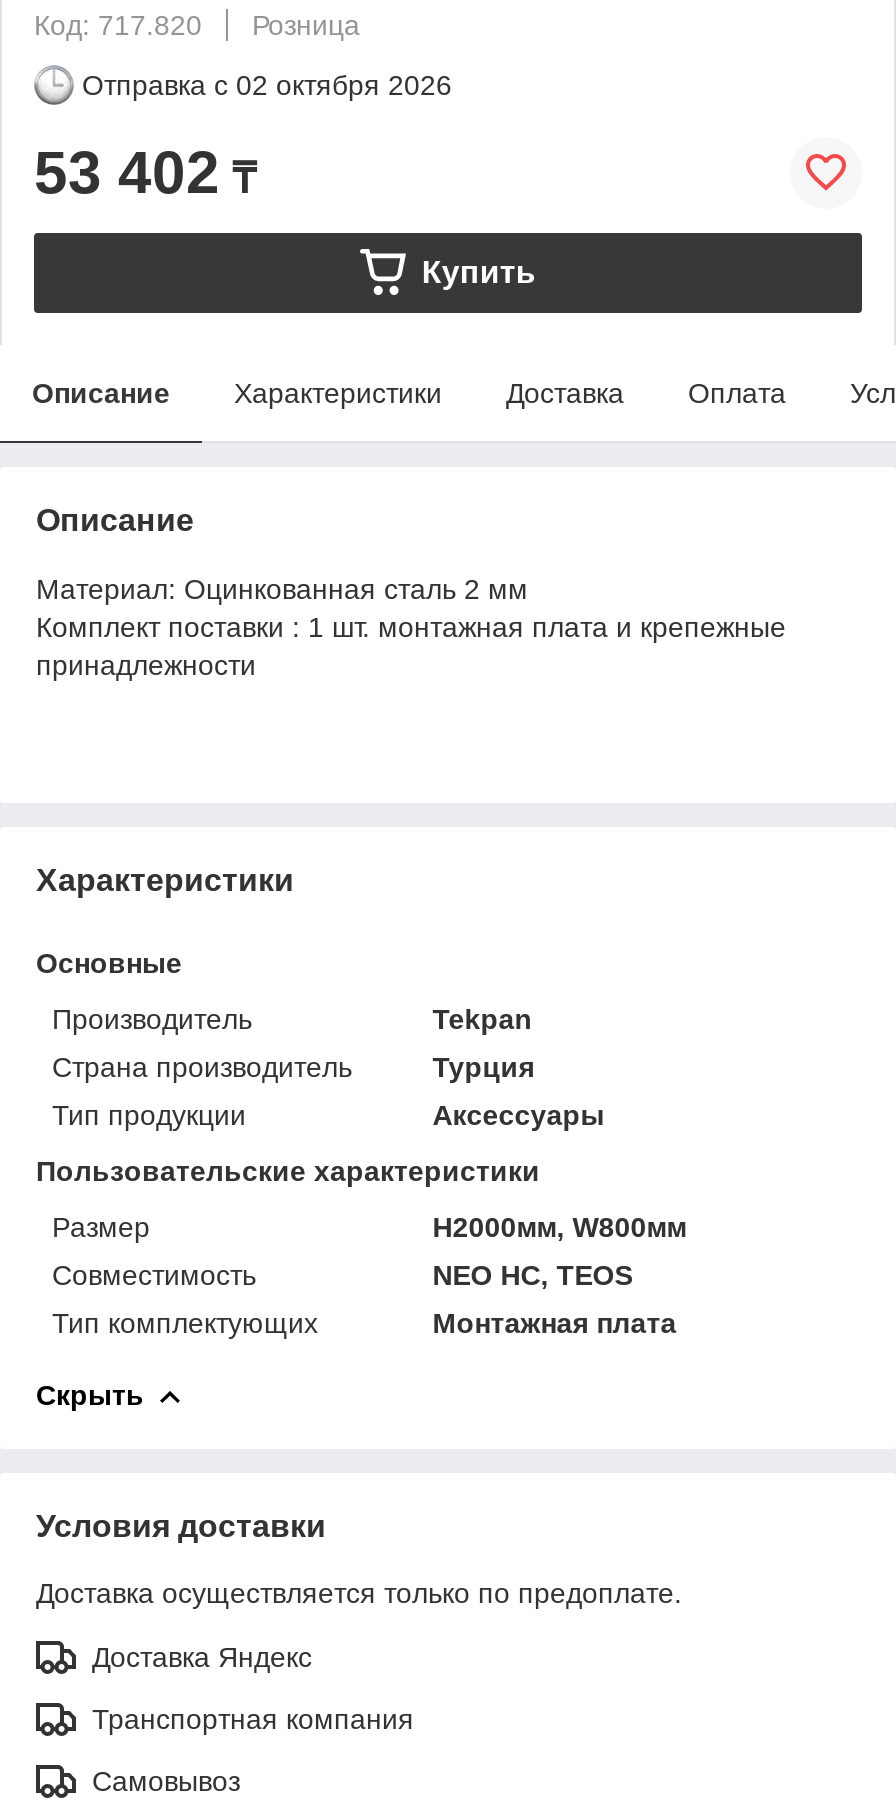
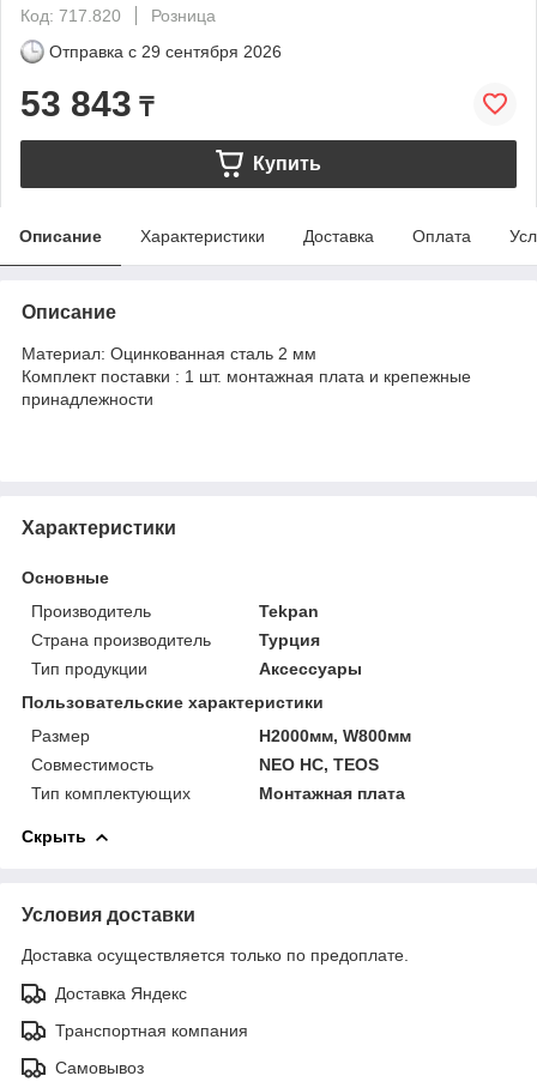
[82,69,452,101] Отправка с 02 октября 2026 -> [49,42,282,61] Отправка с 29 сентября 2026
[34,139,256,205] 53 402 ₸ -> [20,84,153,123] 53 843 ₸

